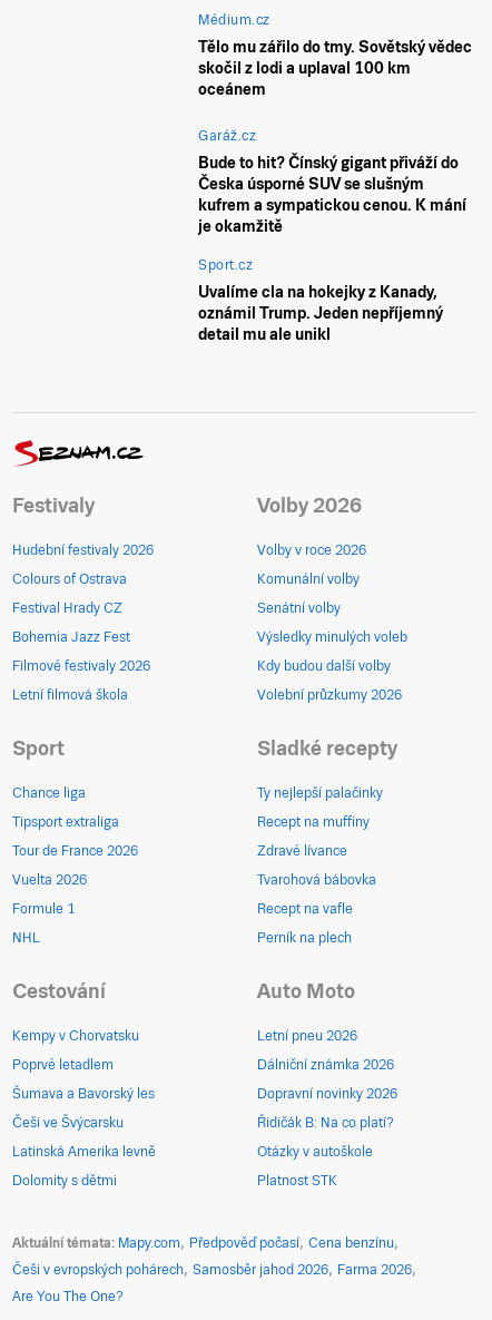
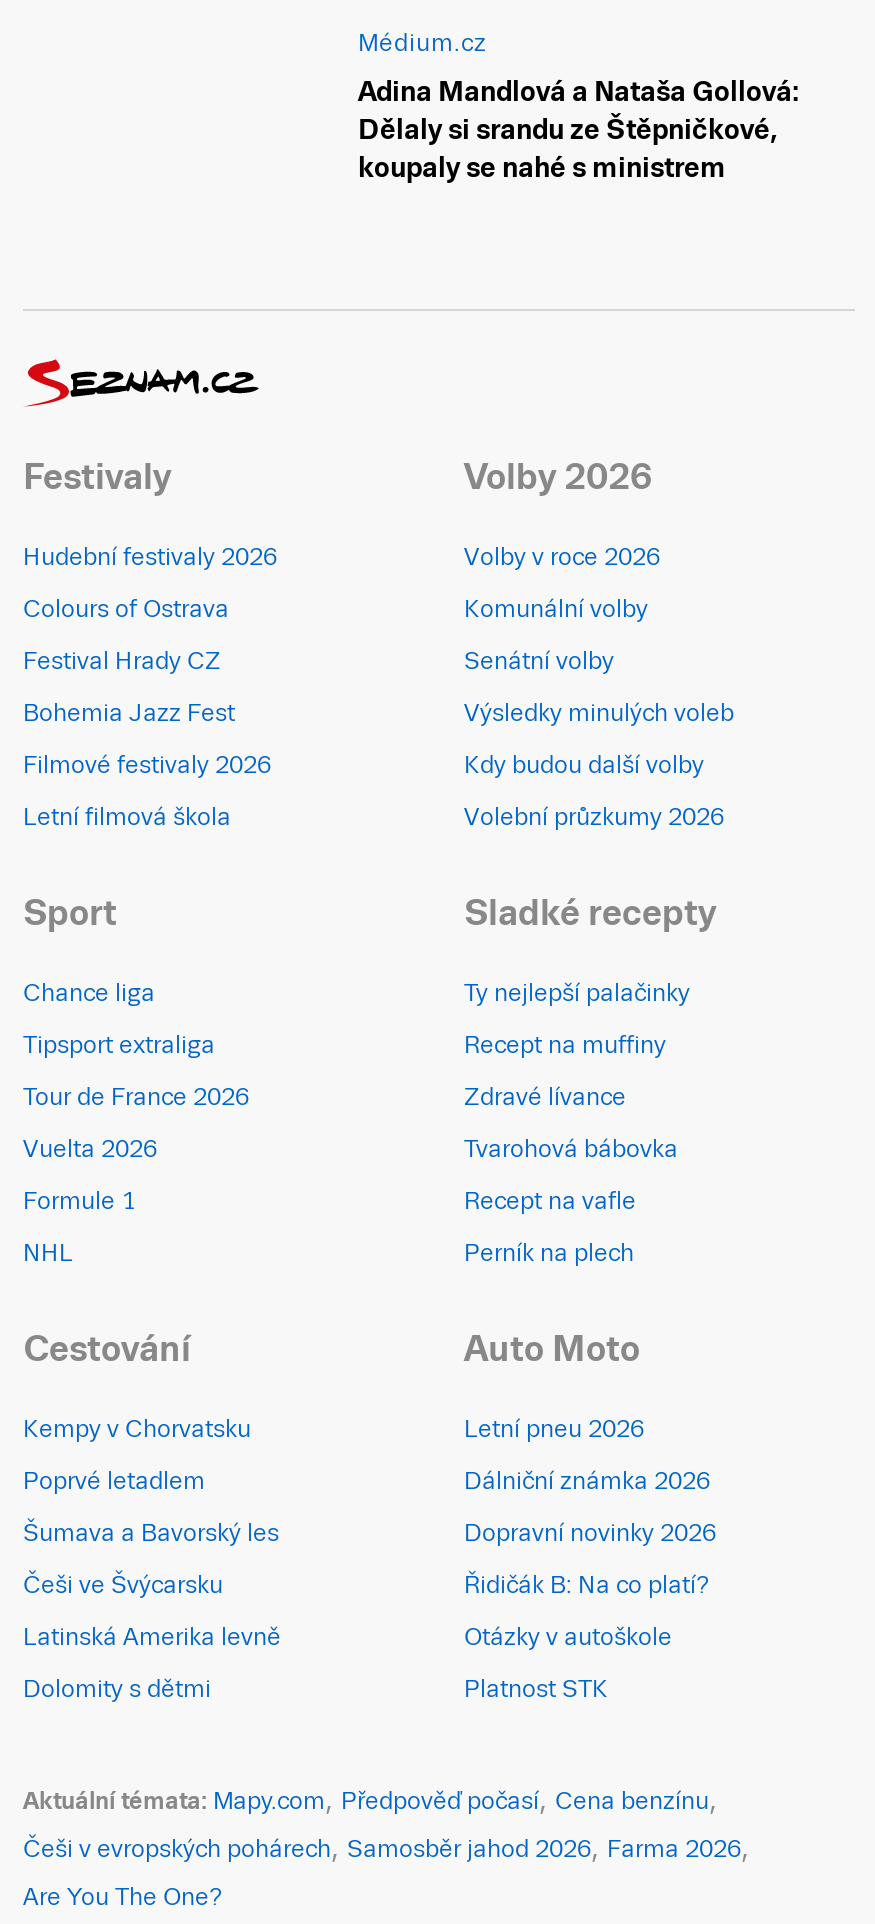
[199,38,473,343] Tělo mu zářilo do tmy. Sovětský vědec | skočil z lodi a uplaval 100 km | oceánem | Garáž.cz | Bude to hit? Čínský gigant přiváží do | Česka úsporné SUV se slušným | kufrem a sympatickou cenou. K mání | je okamžitě | Sport.cz | Uvalíme cla na hokejky z Kanady, | oznámil Trump. Jeden nepříjemný | detail mu ale unikl -> [358,76,800,184] Adina Mandlová a Nataša Gollová: | Dělaly si srandu ze Štěpničkové, | koupaly se nahé s ministrem

